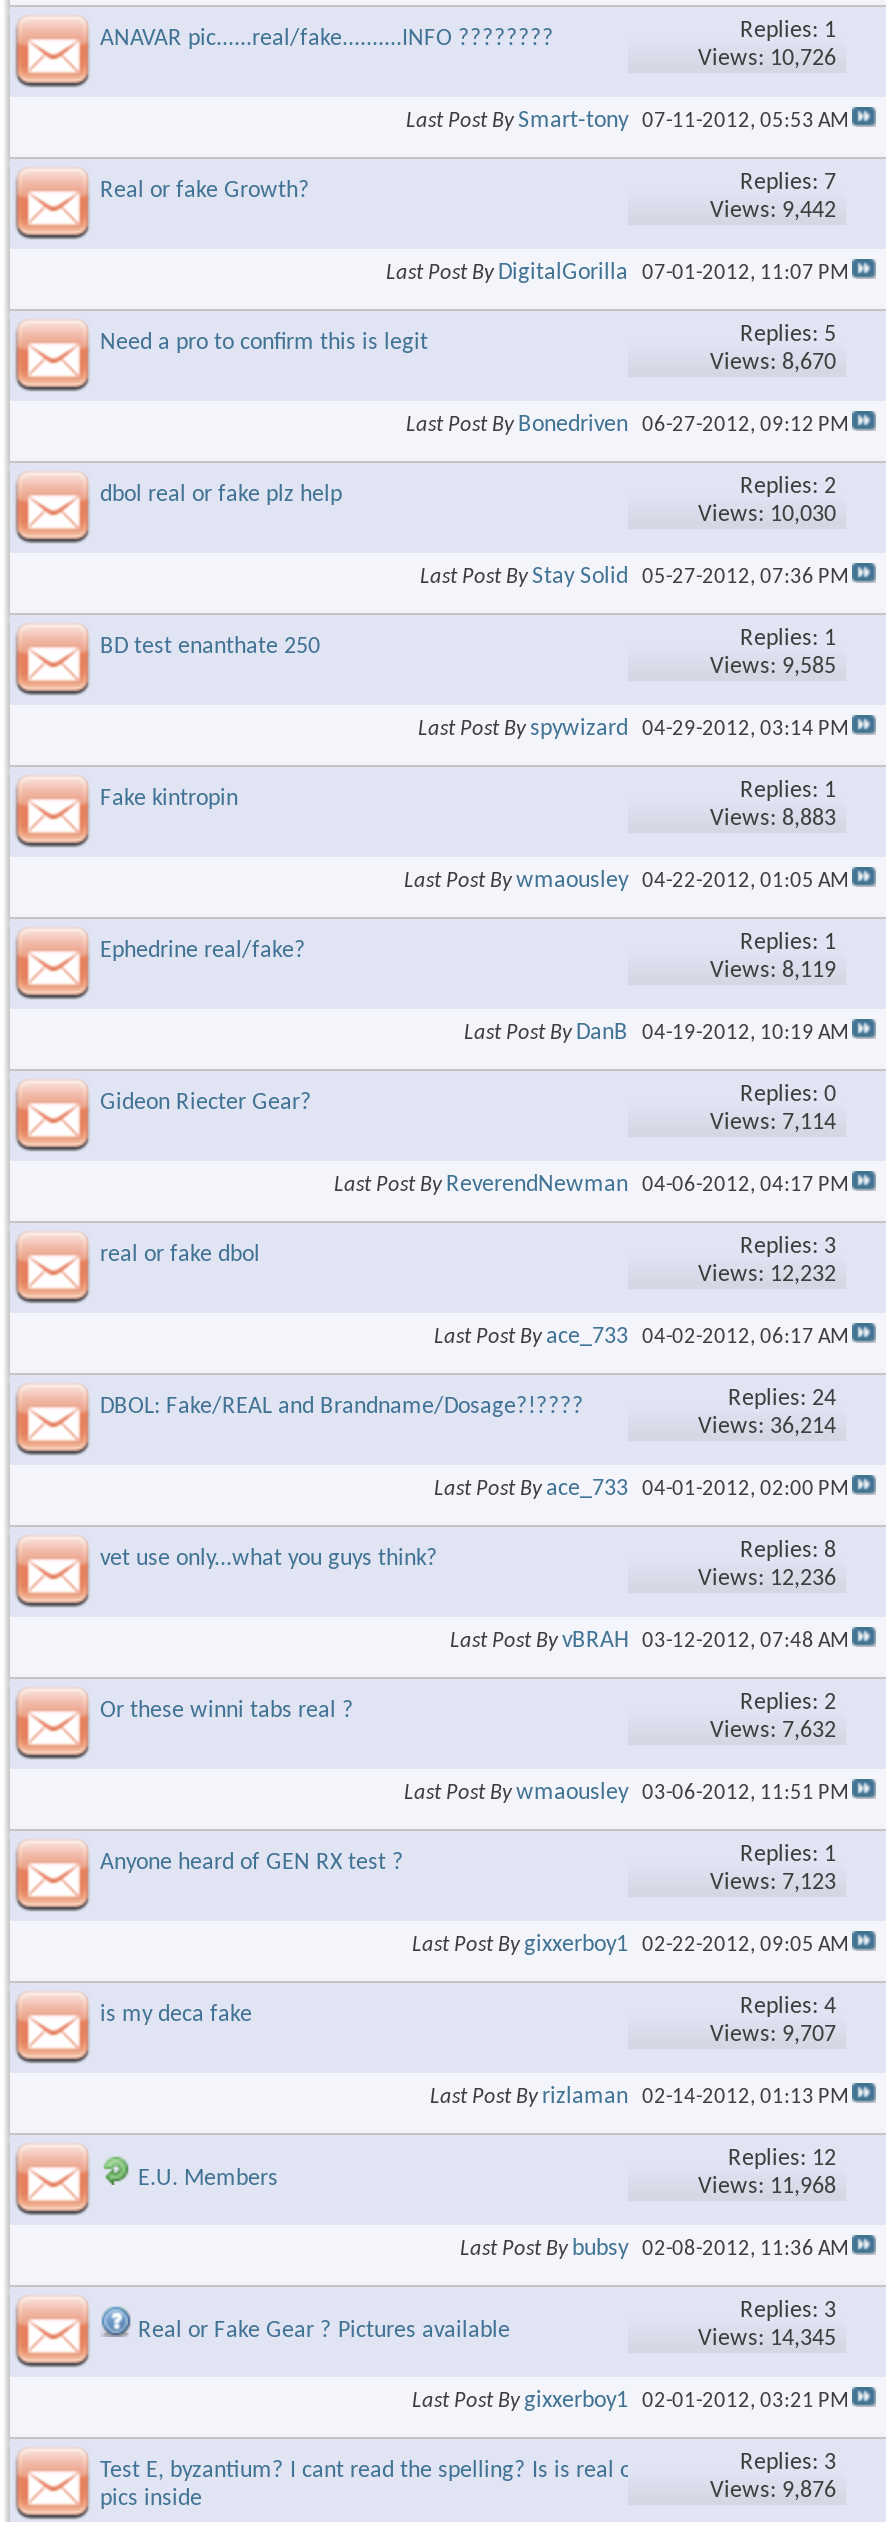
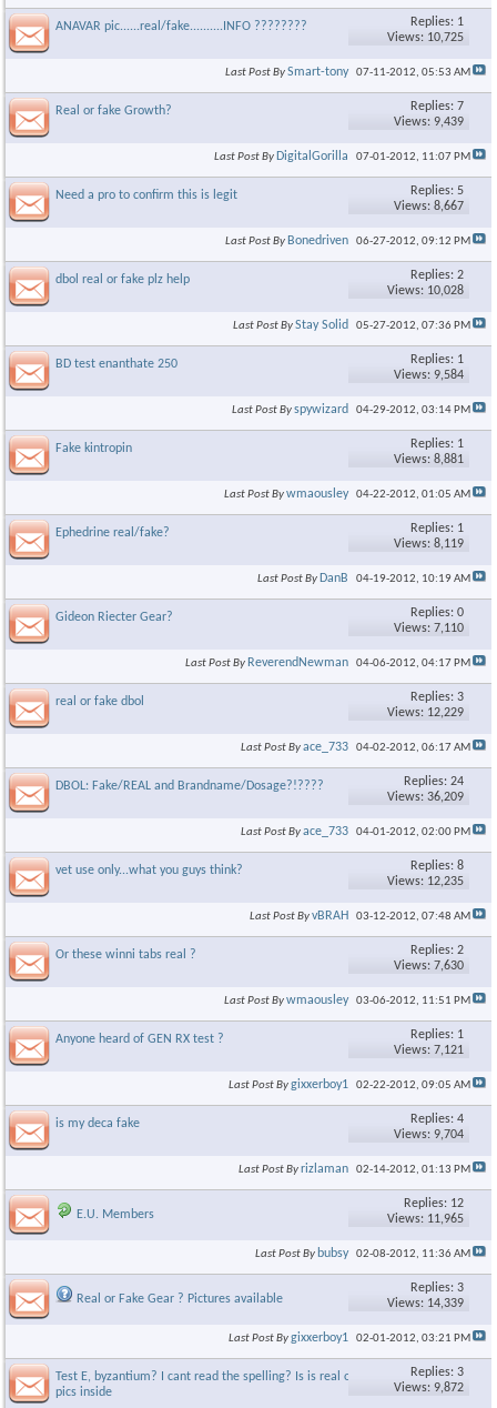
[698,47,836,71] Views: 10,726 -> [387,31,464,44] Views: 10,725
[710,199,836,223] Views: 9,442 -> [394,115,464,129] Views: 9,439
[710,351,836,375] Views: 8,670 -> [394,200,464,213] Views: 8,667
[698,503,836,527] Views: 10,030 -> [387,284,464,298] Views: 10,028
[710,655,836,679] Views: 9,585 -> [394,369,464,382] Views: 9,584
[710,807,836,831] Views: 8,883 -> [394,453,464,466] Views: 8,881
[710,1111,836,1135] Views: 7,114 -> [394,622,464,635] Views: 7,110
[698,1263,836,1287] Views: 12,232 -> [387,706,464,720] Views: 12,229
[698,1415,836,1439] Views: 36,214 -> [387,791,464,804] Views: 36,209
[698,1567,836,1591] Views: 12,236 -> [387,875,464,888] Views: 12,235
[710,1719,836,1743] Views: 7,632 -> [394,959,464,973] Views: 7,630
[710,1871,836,1895] Views: 7,123 -> [394,1044,464,1057] Views: 7,121
[710,2023,836,2047] Views: 9,707 -> [394,1128,464,1142] Views: 9,704
[698,2175,836,2199] Views: 11,968 -> [387,1213,464,1226] Views: 11,965
[698,2327,836,2351] Views: 14,345 -> [387,1297,464,1310] Views: 14,339
[710,2479,836,2503] Views: 9,876 -> [394,1381,464,1395] Views: 9,872

